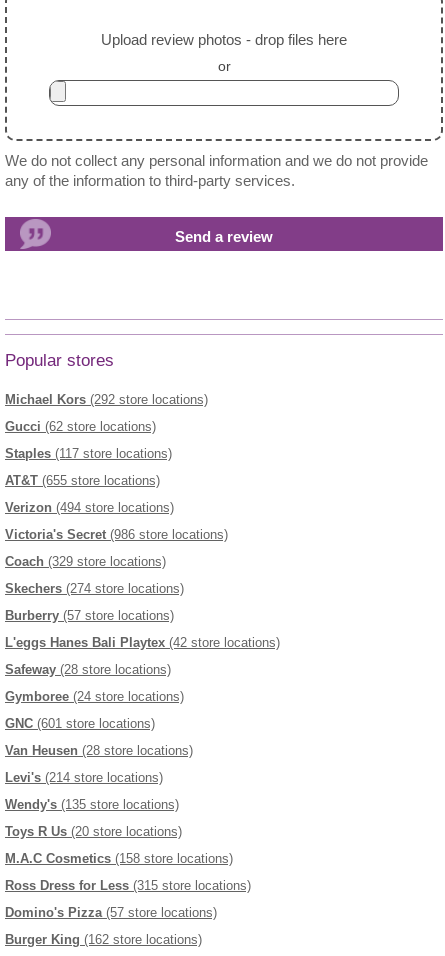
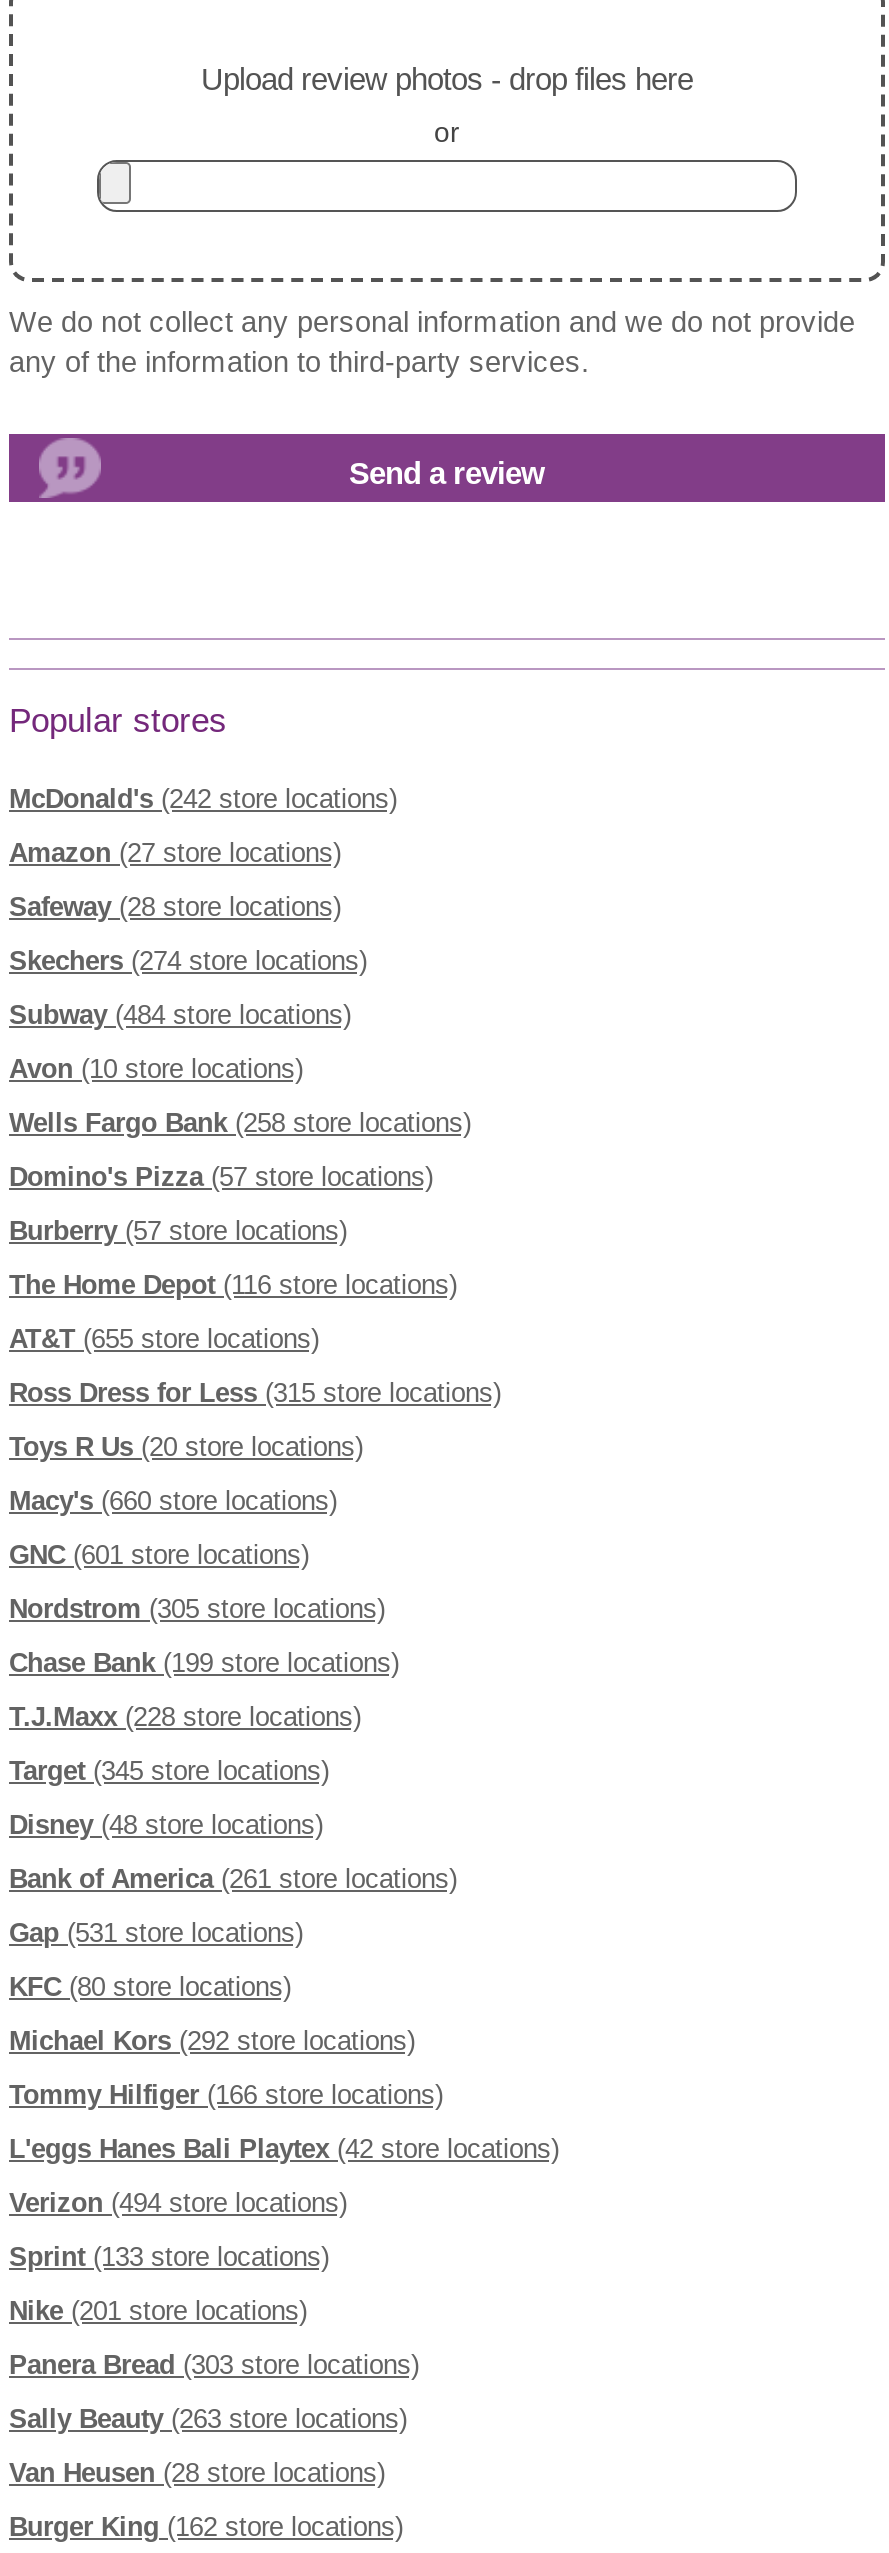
none -> [9,784,471,2002] McDonald's (242 store locations) | Amazon (27 store locations) | Subway (484 store locations) | Avon (10 store locations) | Wells Fargo Bank (258 store locations) | The Home Depot (116 store locations) | Macy's (660 store locations) | Nordstrom (305 store locations) | Chase Bank (199 store locations) | T.J.Maxx (228 store locations) | Target (345 store locations) | Disney (48 store locations) | Bank of America (261 store locations) | Gap (531 store locations) | KFC (80 store locations)
moved [5,392,208,407] -> [9,2026,415,2056]: Michael Kors (292 store locations)
[5,419,172,461] Gucci (62 store locations) | Staples (117 store locations) -> [9,2080,443,2110] Tommy Hilfiger (166 store locations)
moved [5,473,160,488] -> [9,1324,319,1354]: AT&T (655 store locations)
moved [5,500,174,515] -> [9,2188,347,2218]: Verizon (494 store locations)
[5,527,228,704] Victoria's Secret (986 store locations) | Coach (329 store locations) | Gymboree (24 store locations) -> [9,2242,419,2434] Sprint (133 store locations) | Nike (201 store locations) | Panera Bread (303 store locations) | Sally Beauty (263 store locations)
moved [5,581,184,623] -> [9,946,367,1246]: Skechers (274 store locations) | Burberry (57 store locations)
moved [5,635,280,650] -> [9,2134,559,2164]: L'eggs Hanes Bali Playtex (42 store locations)
moved [5,662,171,677] -> [9,892,341,922]: Safeway (28 store locations)
moved [5,716,155,731] -> [9,1540,309,1570]: GNC (601 store locations)
moved [5,743,193,758] -> [9,2458,385,2488]: Van Heusen (28 store locations)
[5,770,233,866] Levi's (214 store locations) | Wendy's (135 store locations) | M.A.C Cosmetics (158 store locations) -> none
moved [5,824,182,839] -> [9,1432,363,1462]: Toys R Us (20 store locations)
moved [5,878,251,920] -> [9,1162,501,1408]: Ross Dress for Less (315 store locations) | Domino's Pizza (57 store locations)

